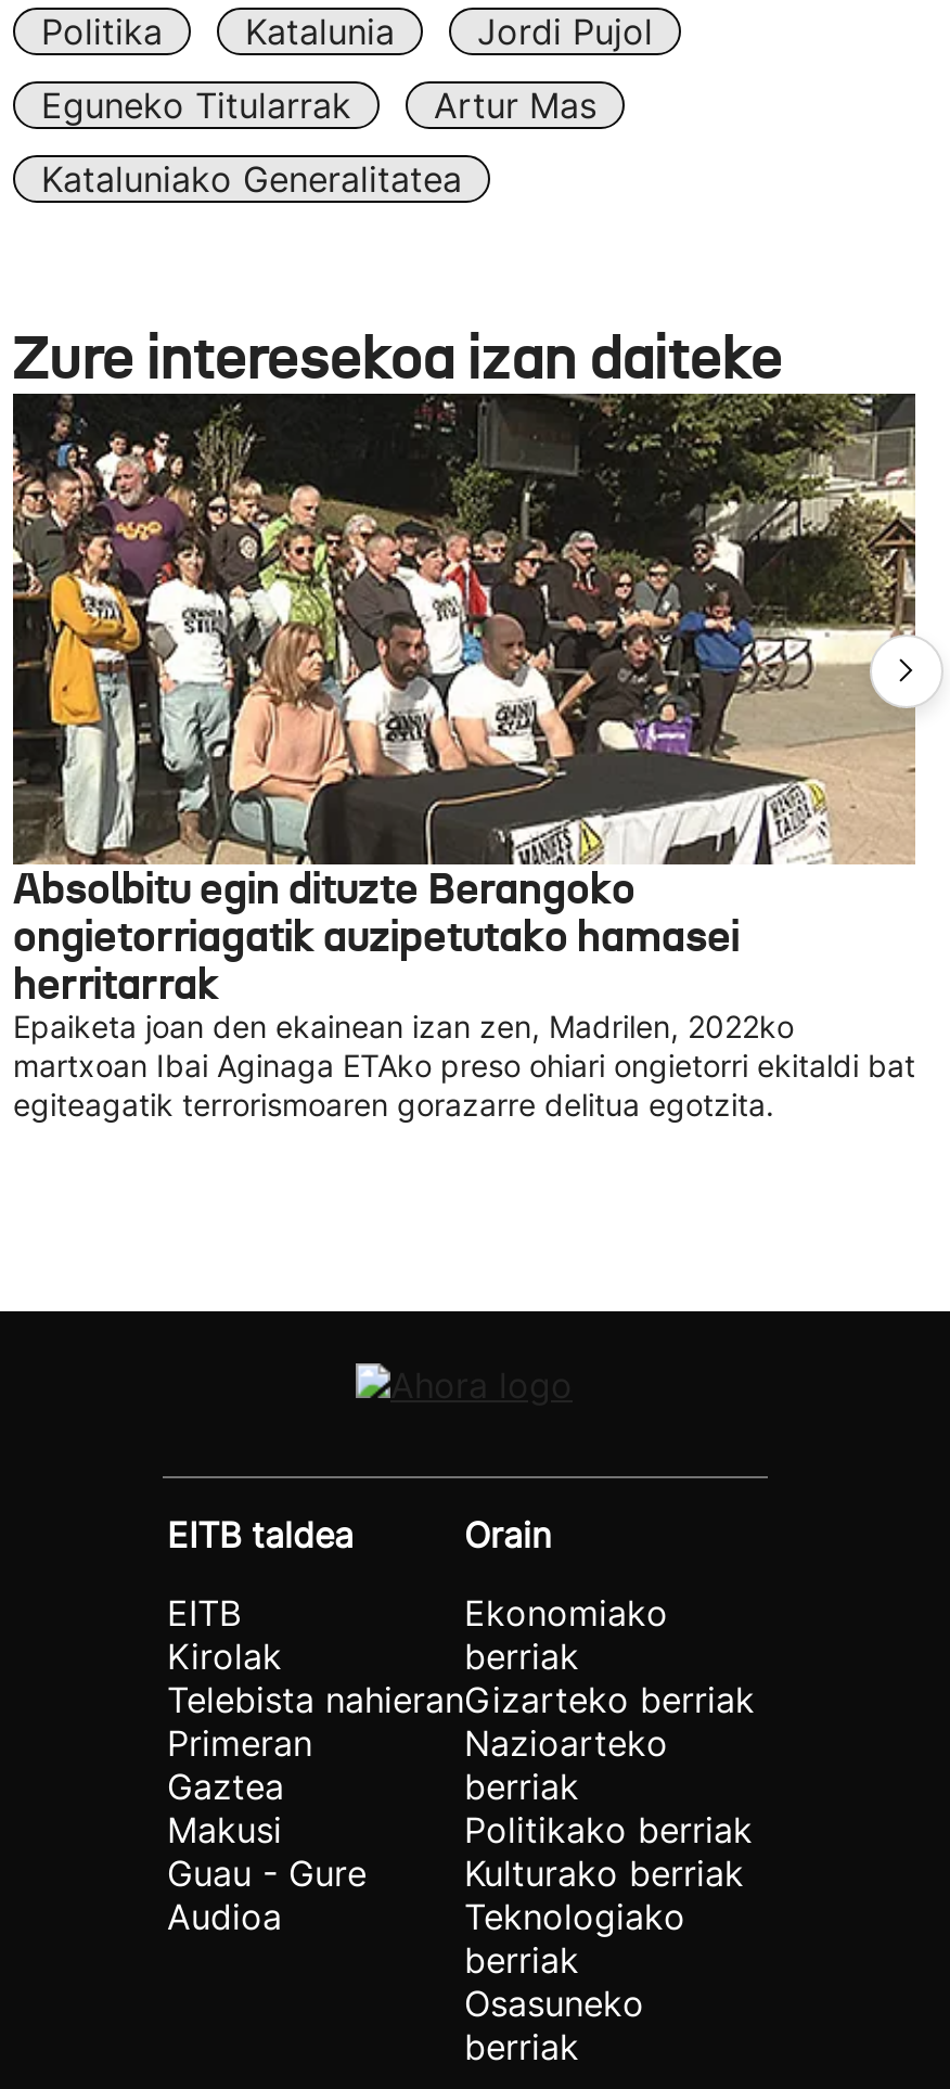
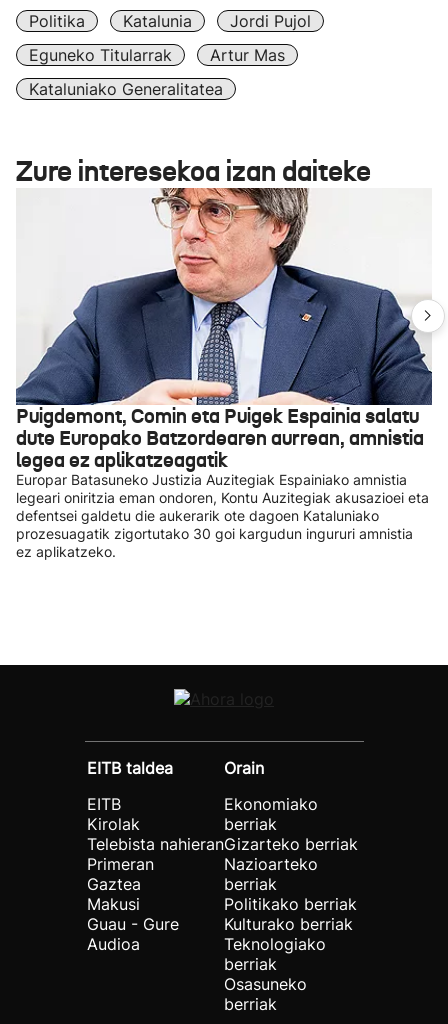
[11,392,917,728] [image] -> [16,192,433,396] [image]
[13,860,915,1123] Absolbitu egin dituzte Berangoko | ongietorriagatik auzipetutako hamasei | herritarrak | Epaiketa joan den ekainean izan zen, Madrilen, 2022ko | martxoan Ibai Aginaga ETAko preso ohiari ongietorri ekitaldi bat | egiteagatik terrorismoaren gorazarre delitua egotzita. -> [16,403,429,560] Puigdemont, Comin eta Puigek Espainia salatu | dute Europako Batzordearen aurrean, amnistia | legea ez aplikatzeagatik | Europar Batasuneko Justizia Auzitegiak Espainiako amnistia | legeari oniritzia eman ondoren, Kontu Auzitegiak akusazioei eta | defentsei galdetu die aukerarik ote dagoen Kataluniako | prozesuagatik zigortutako 30 goi kargudun ingururi amnistia | ez aplikatzeko.

